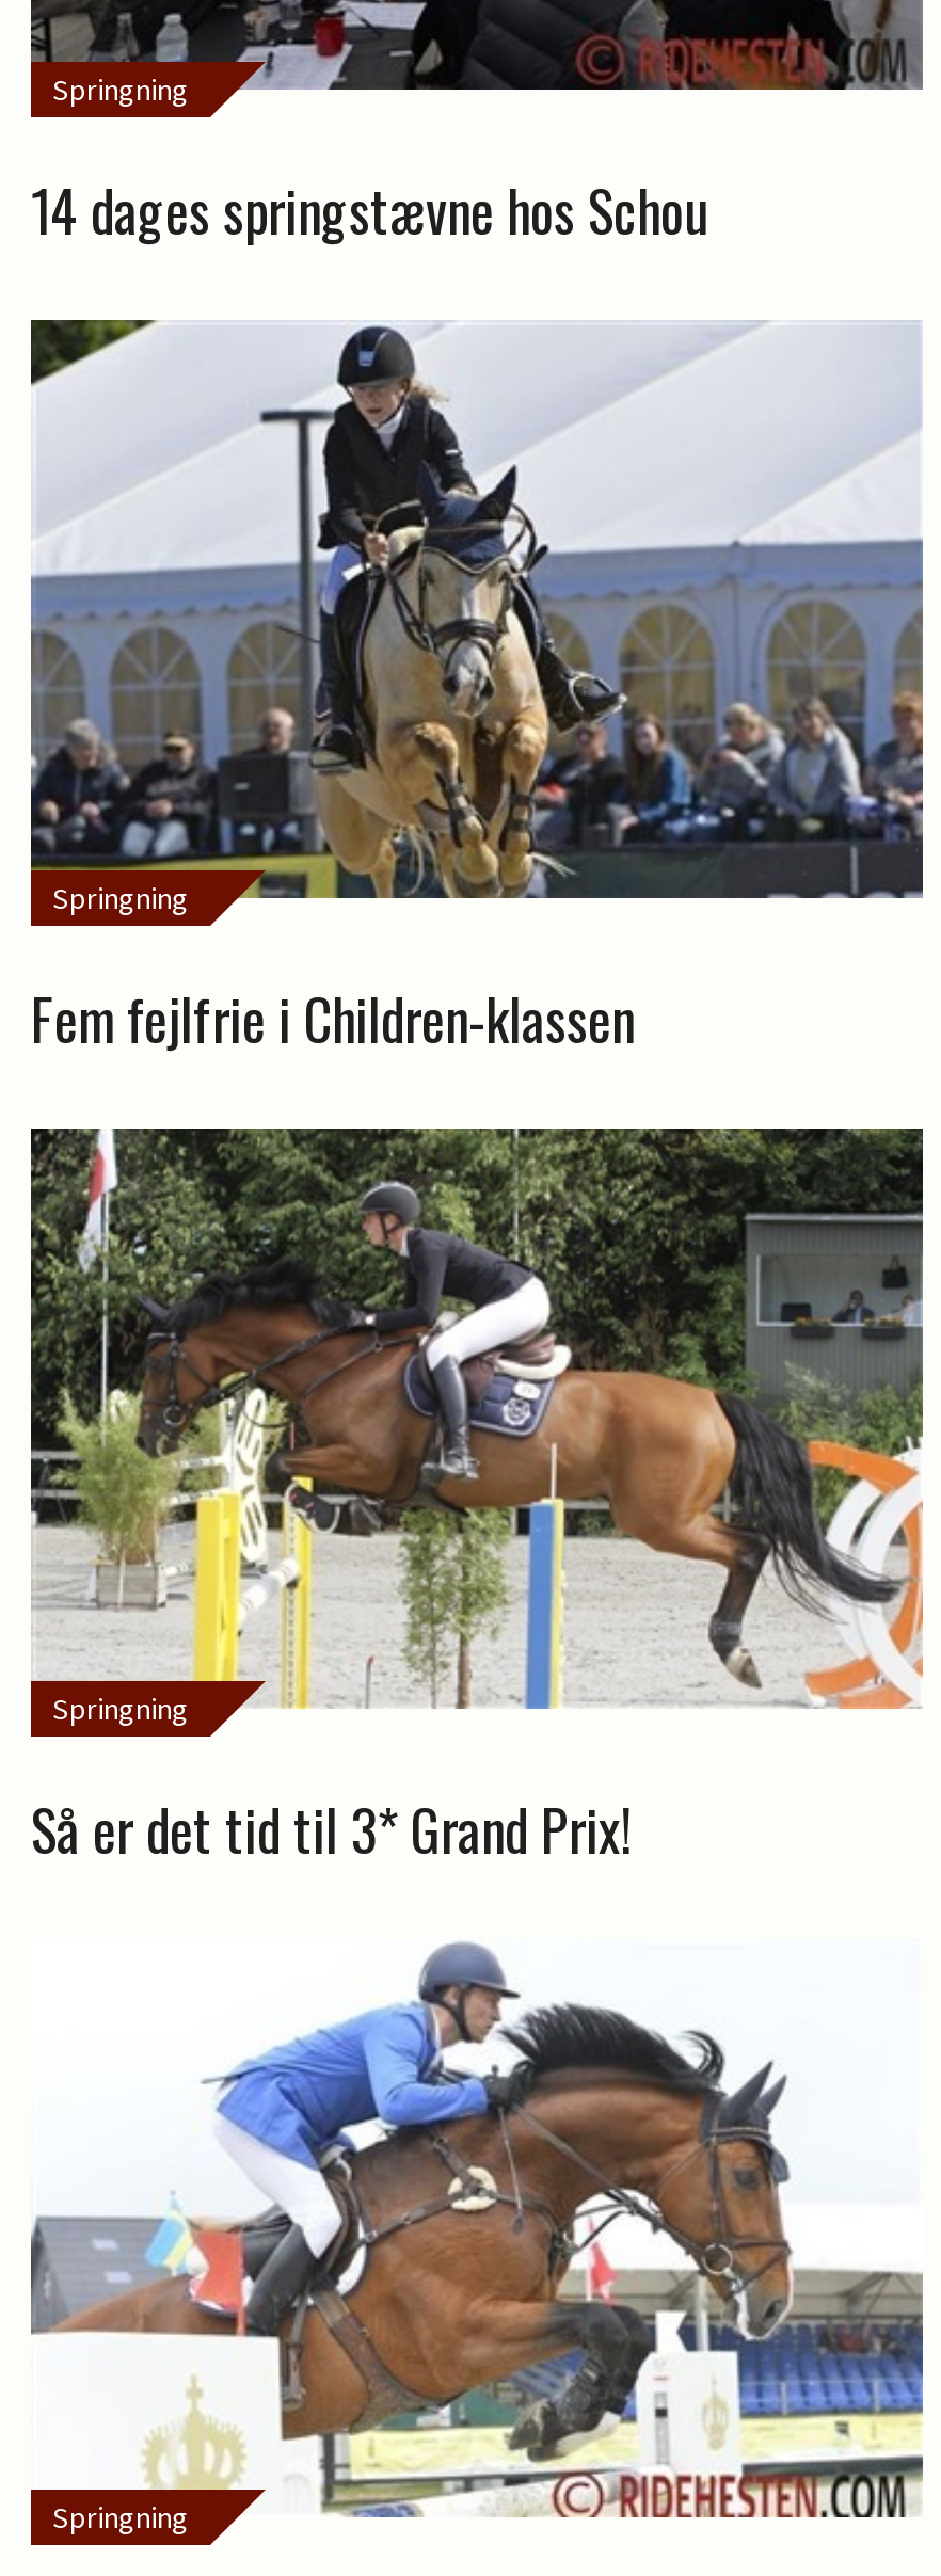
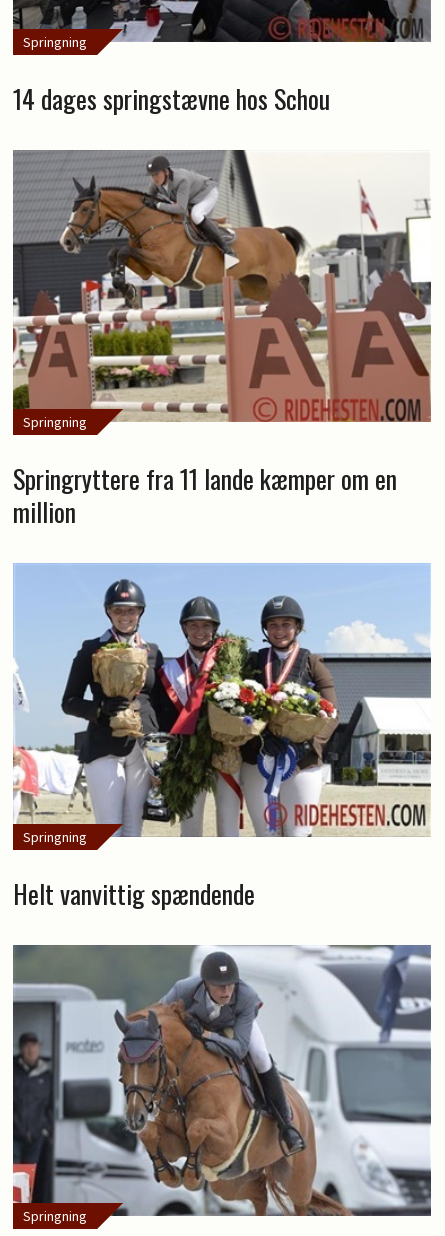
[29,318,925,1061] [image] | Fem fejlfrie i Children-klassen -> [12,149,432,531] [image] | Springryttere fra 11 lande kæmper om en | million
[29,1126,925,1872] [image] | Så er det tid til 3* Grand Prix! -> [13,563,432,913] [image] | Helt vanvittig spændende
[31,1941,925,2517] [image] -> [12,944,432,1217] [image]

